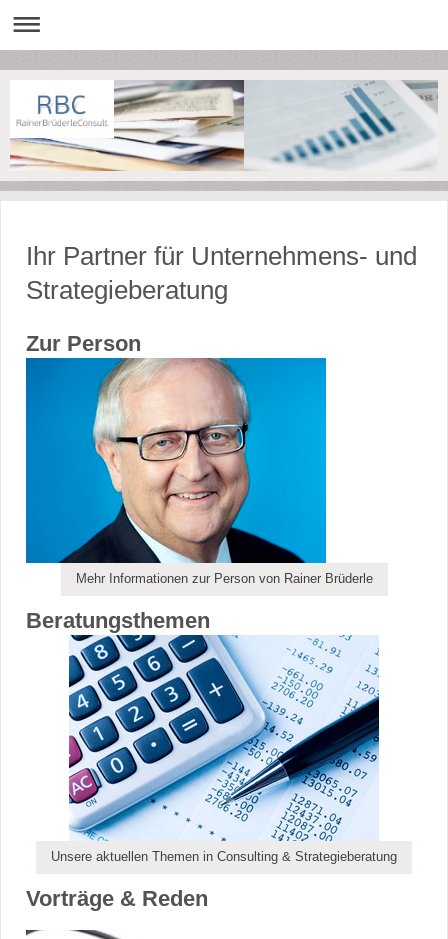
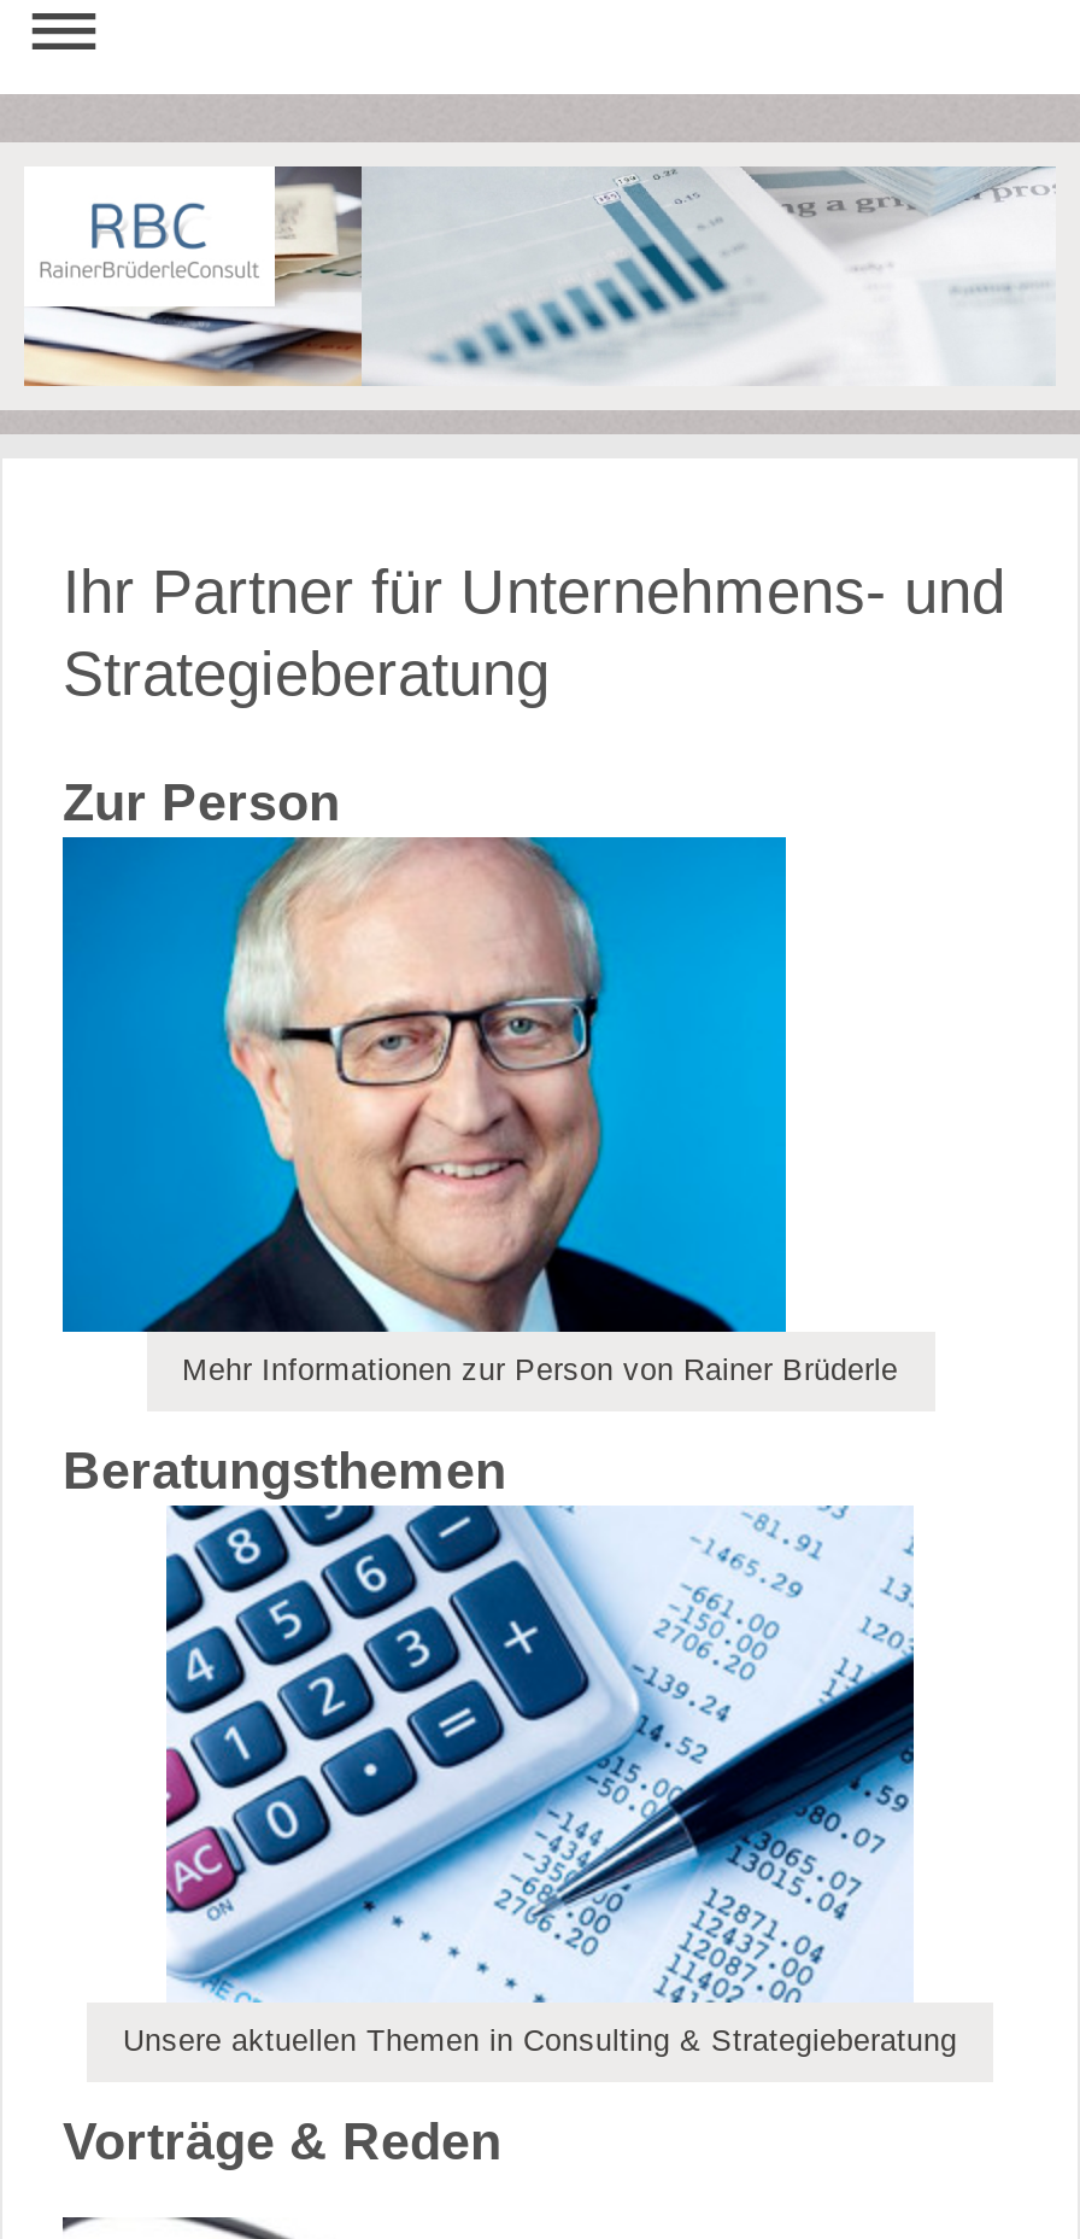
[9,79,438,171] [image] -> [22,164,1053,388] [image]

